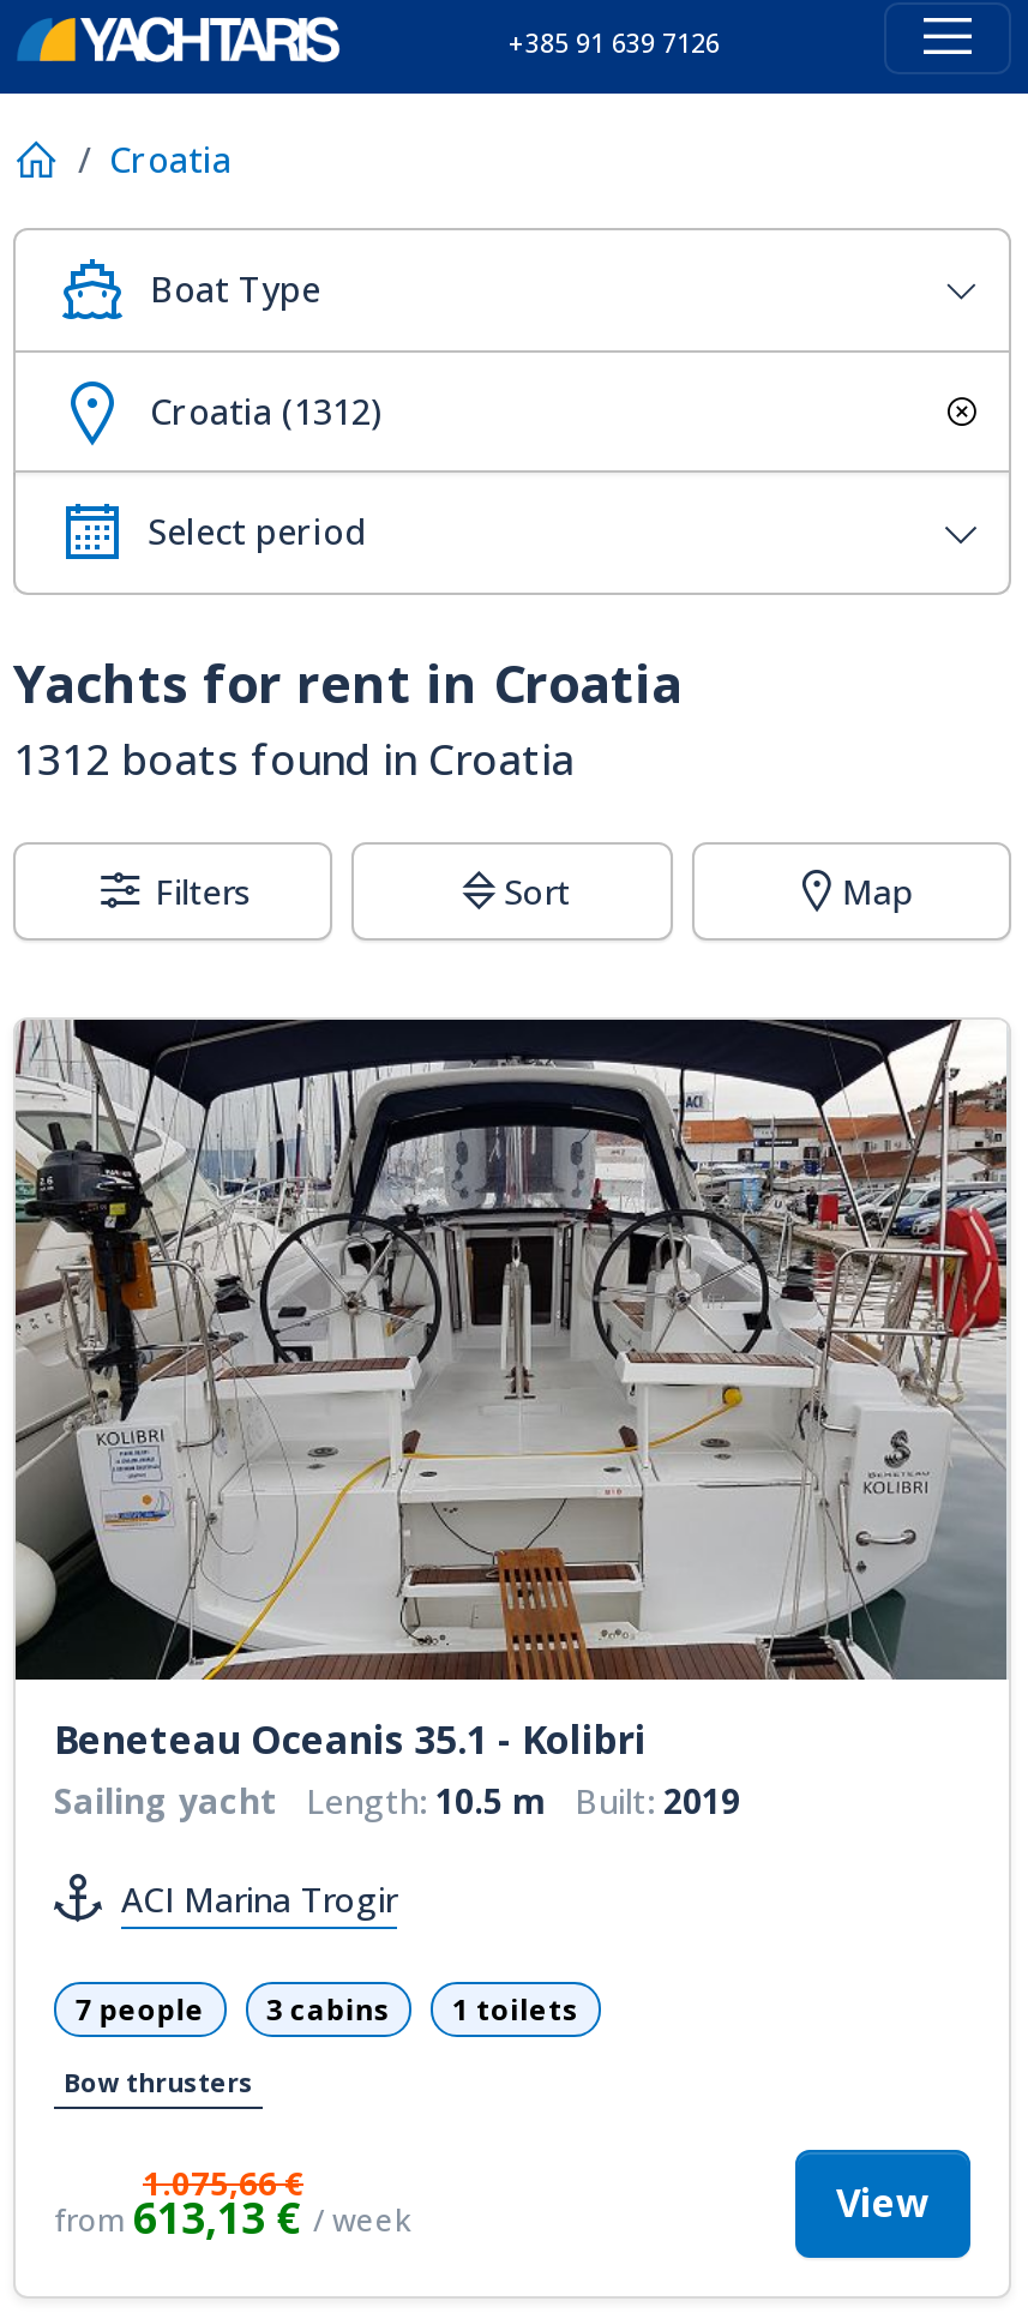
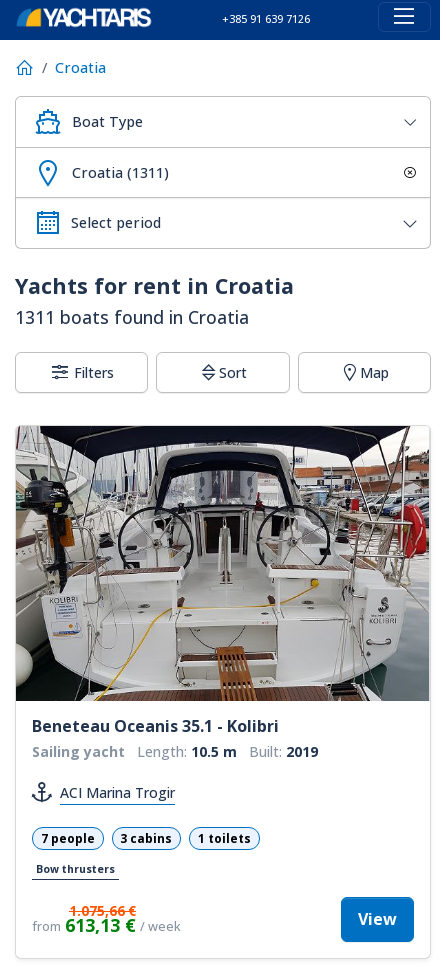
[150,388,383,433] Croatia (1312) -> [72,163,169,182] Croatia (1311)
[13,729,575,787] 1312 boats found in Croatia -> [15,305,249,329] 1311 boats found in Croatia

